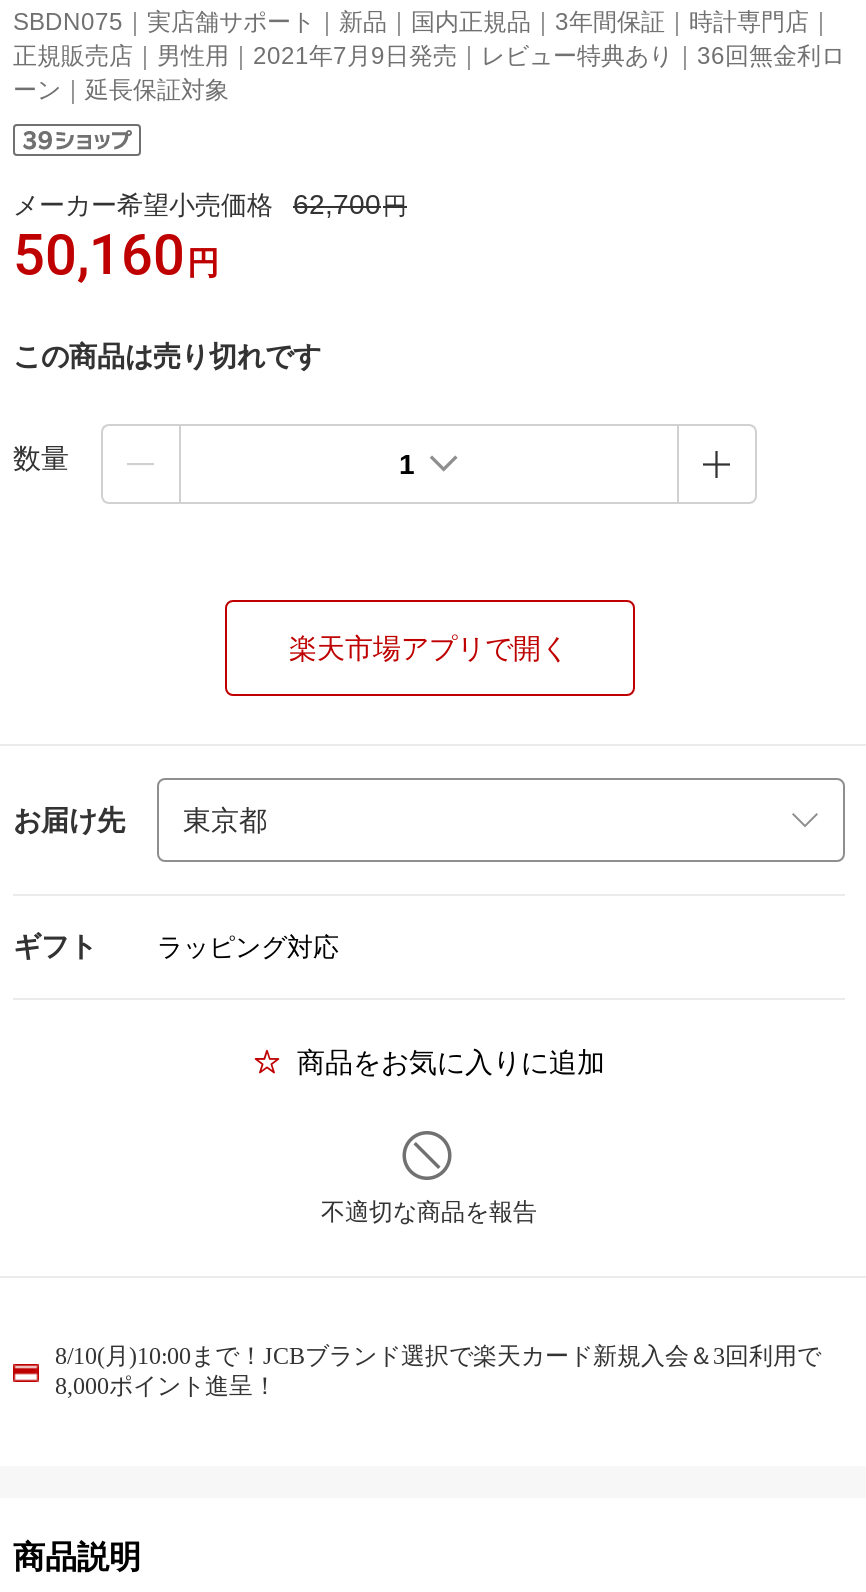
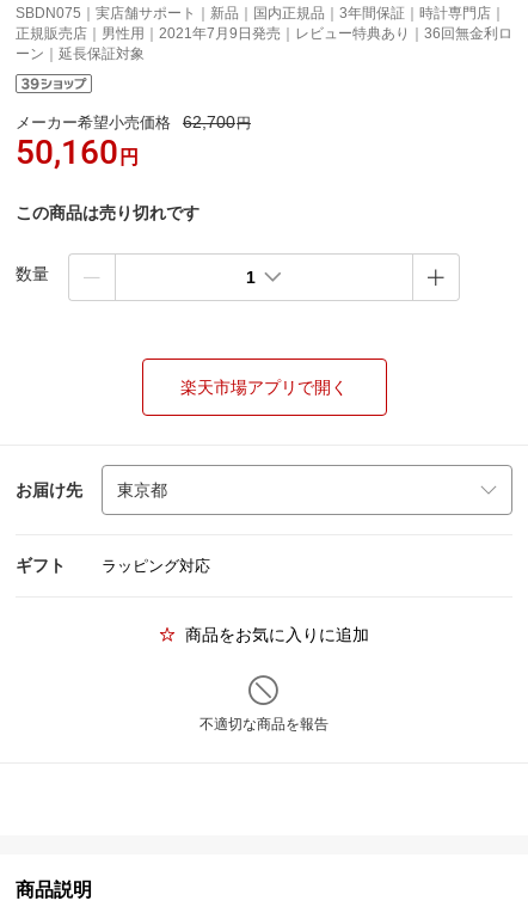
[55,1342,821,1400] 8/10(月)10:00まで！JCBブランド選択で楽天カード新規入会＆3回利用で | 8,000ポイント進呈！ -> none

